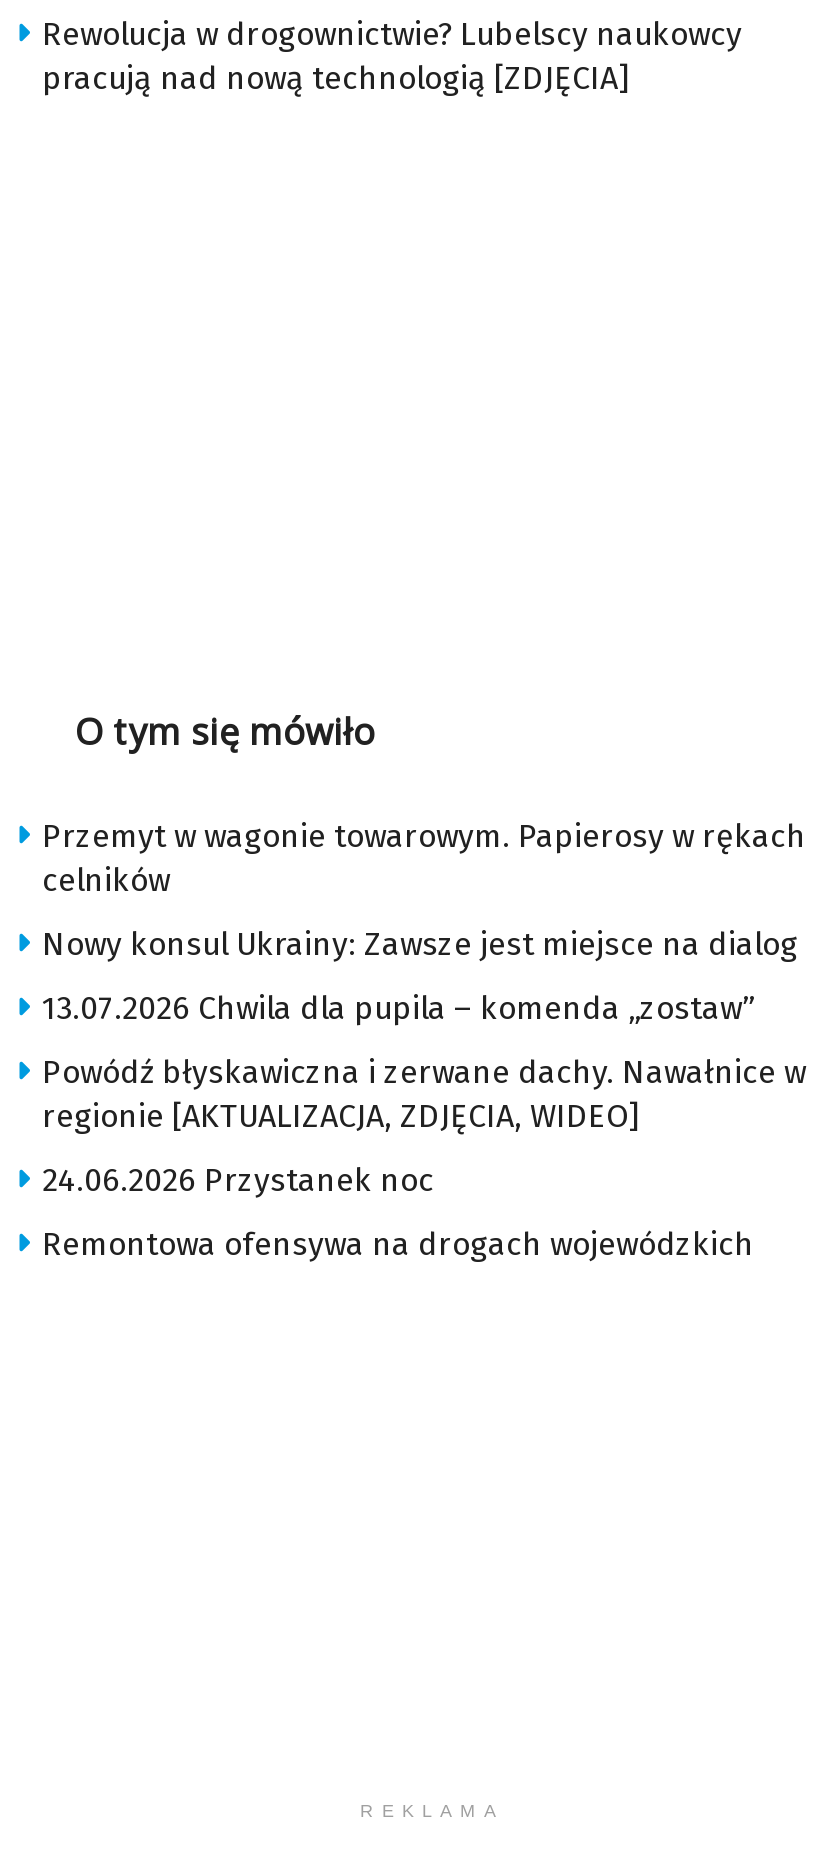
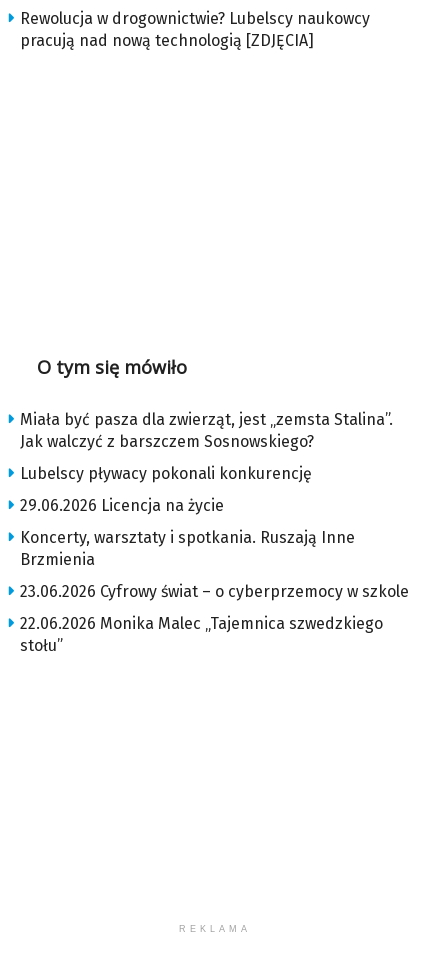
[42,817,806,899] Przemyt w wagonie towarowym. Papierosy w rękach | celników -> [20,410,393,451] Miała być pasza dla zwierząt, jest „zemsta Stalina”. | Jak walczyć z barszczem Sosnowskiego?
[42,925,798,963] Nowy konsul Ukrainy: Zawsze jest miejsce na dialog -> [20,464,312,483] Lubelscy pływacy pokonali konkurencję
[42,989,754,1027] 13.07.2026 Chwila dla pupila – komenda „zostaw” -> [20,496,224,515] 29.06.2026 Licencja na życie
[42,1053,806,1135] Powódź błyskawiczna i zerwane dachy. Nawałnice w | regionie [AKTUALIZACJA, ZDJĘCIA, WIDEO] -> [20,528,355,569] Koncerty, warsztaty i spotkania. Ruszają Inne | Brzmienia
[42,1161,434,1199] 24.06.2026 Przystanek noc -> [20,582,409,601] 23.06.2026 Cyfrowy świat – o cyberprzemocy w szkole
[42,1225,754,1263] Remontowa ofensywa na drogach wojewódzkich -> [20,614,383,655] 22.06.2026 Monika Malec „Tajemnica szwedzkiego | stołu”

